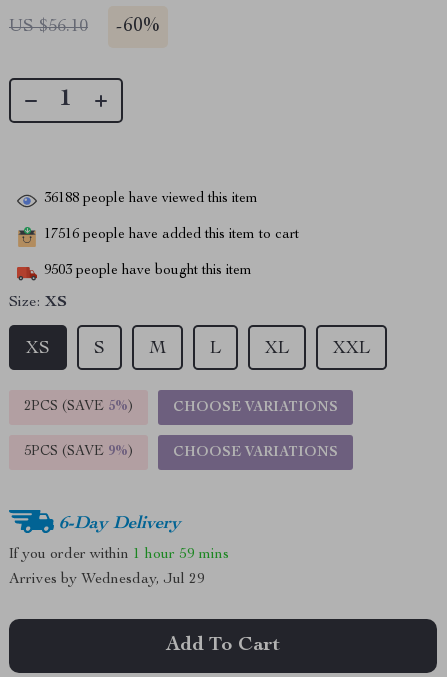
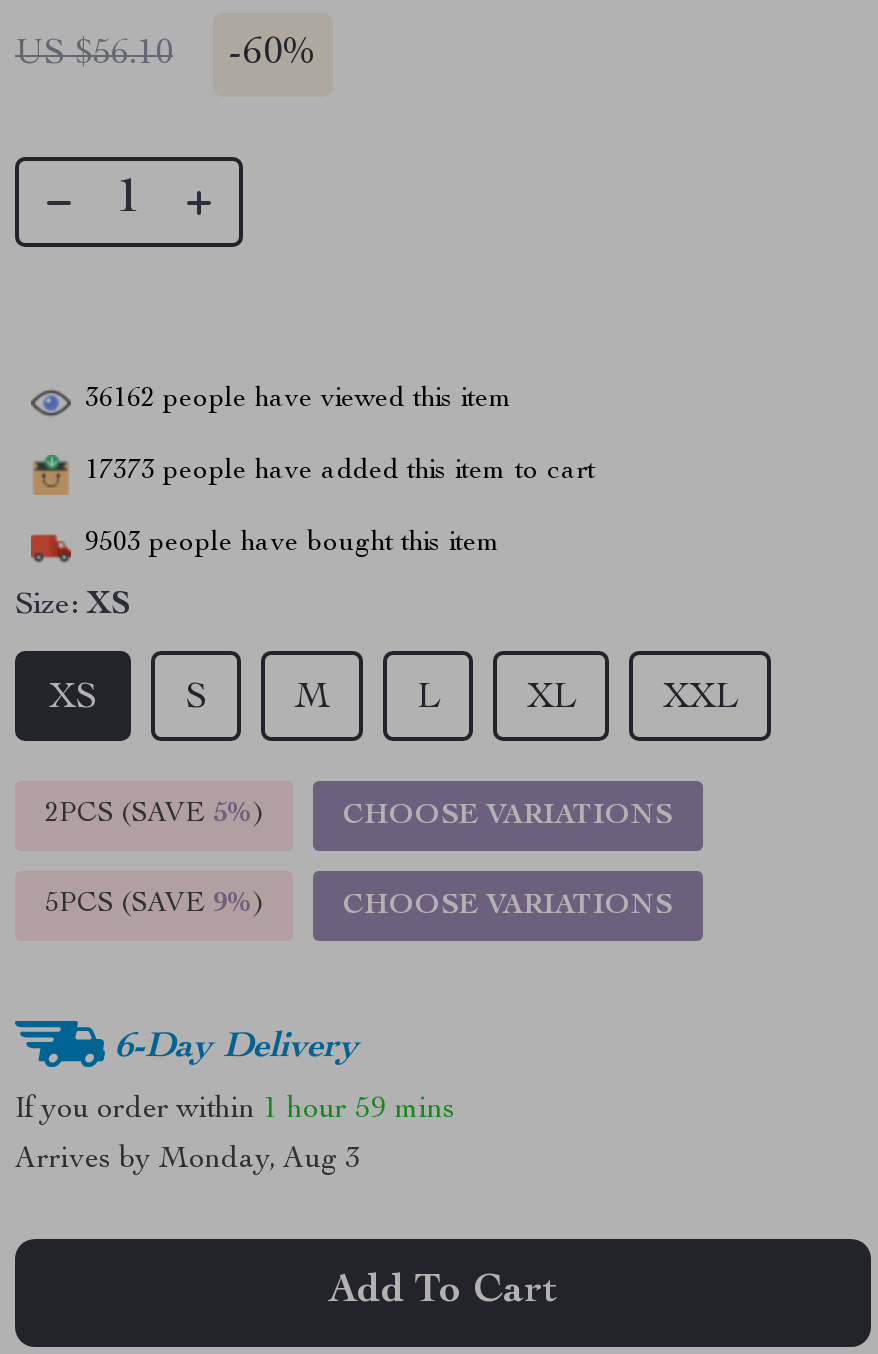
[44,192,258,206] 36188 people have viewed this item -> [85,386,513,414] 36162 people have viewed this item
[44,228,299,242] 17516 people have added this item to cart -> [85,458,595,486] 17373 people have added this item to cart
[9,572,205,587] Arrives by Wednesday, Jul 29 -> [15,1145,361,1175] Arrives by Monday, Aug 3

